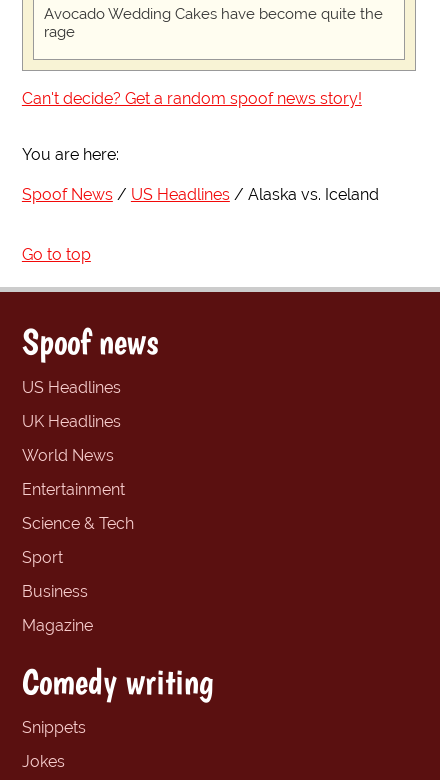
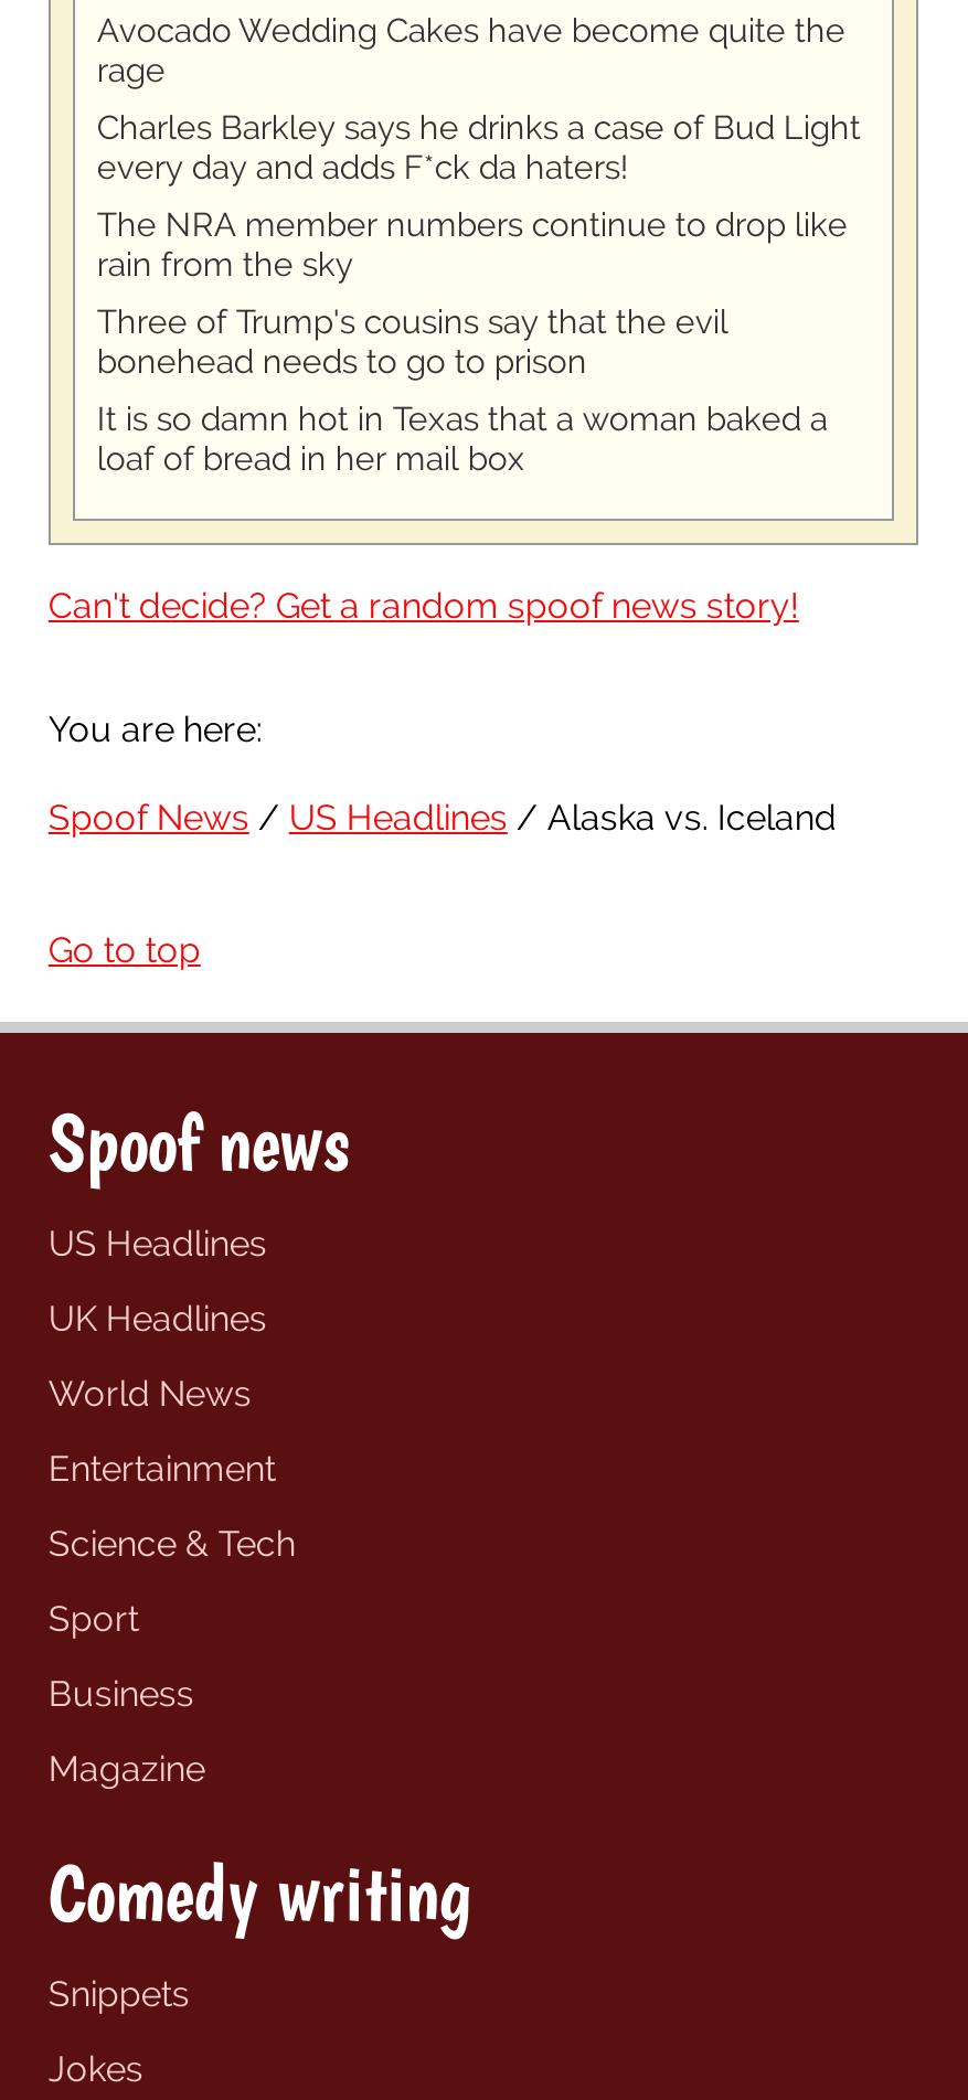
none -> [97,107,861,478] Charles Barkley says he drinks a case of Bud Light | every day and adds F*ck da haters! | The NRA member numbers continue to drop like | rain from the sky | Three of Trump's cousins say that the evil | bonehead needs to go to prison | It is so damn hot in Texas that a woman baked a | loaf of bread in her mail box

